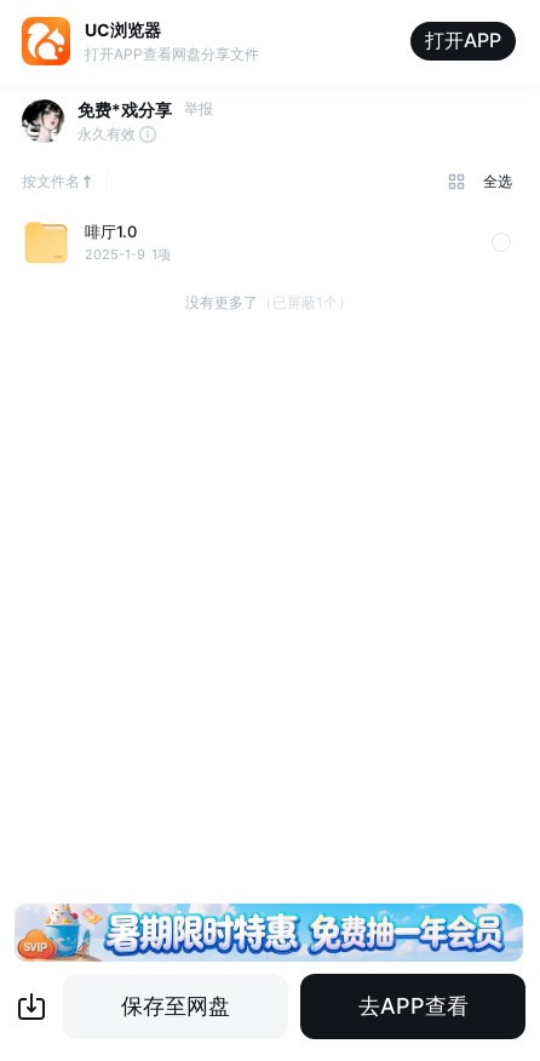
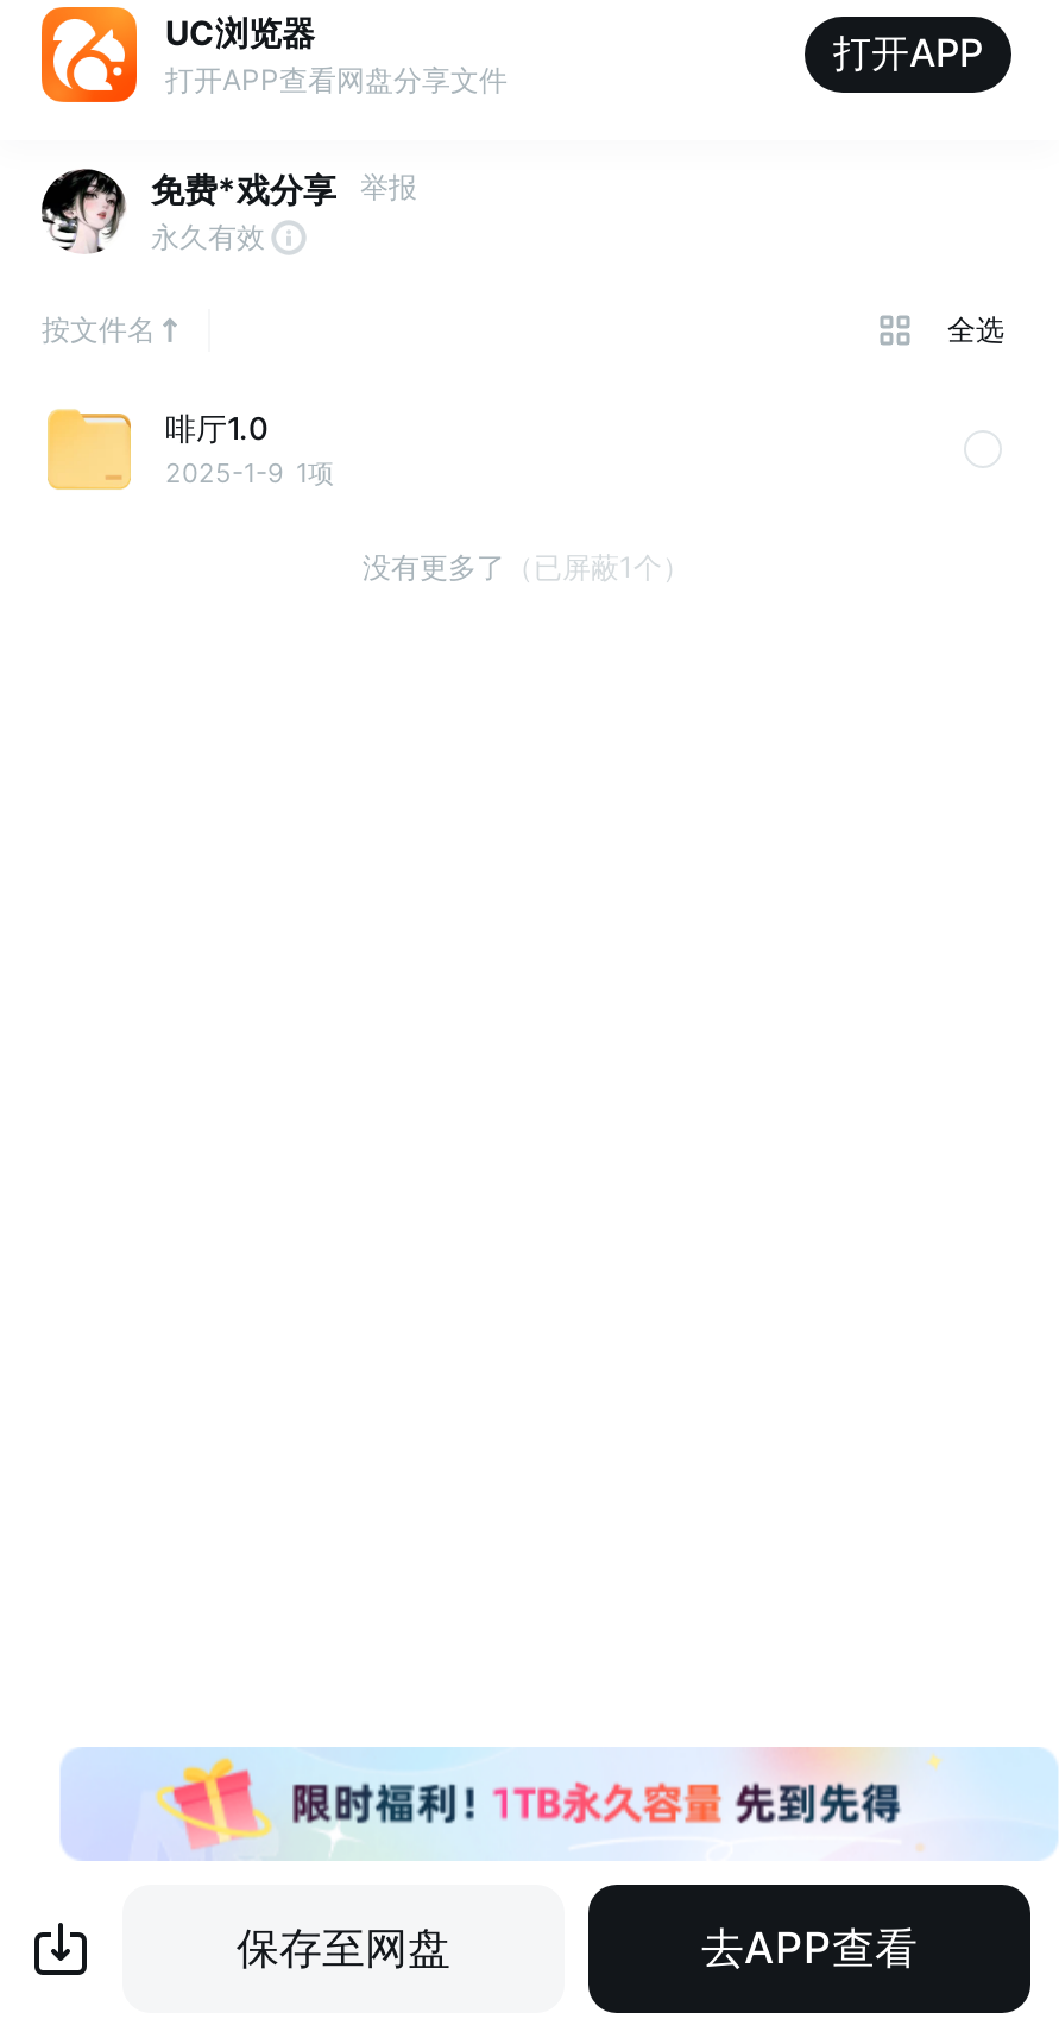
[15,902,536,963] [image] -> [30,1747,1052,1861] [image]

